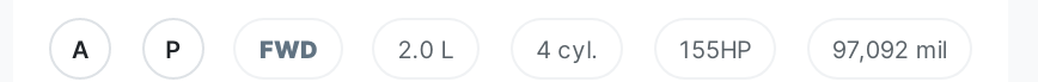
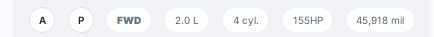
[832,34,947,63] 97,092 mil -> [356,14,404,26] 45,918 mil

